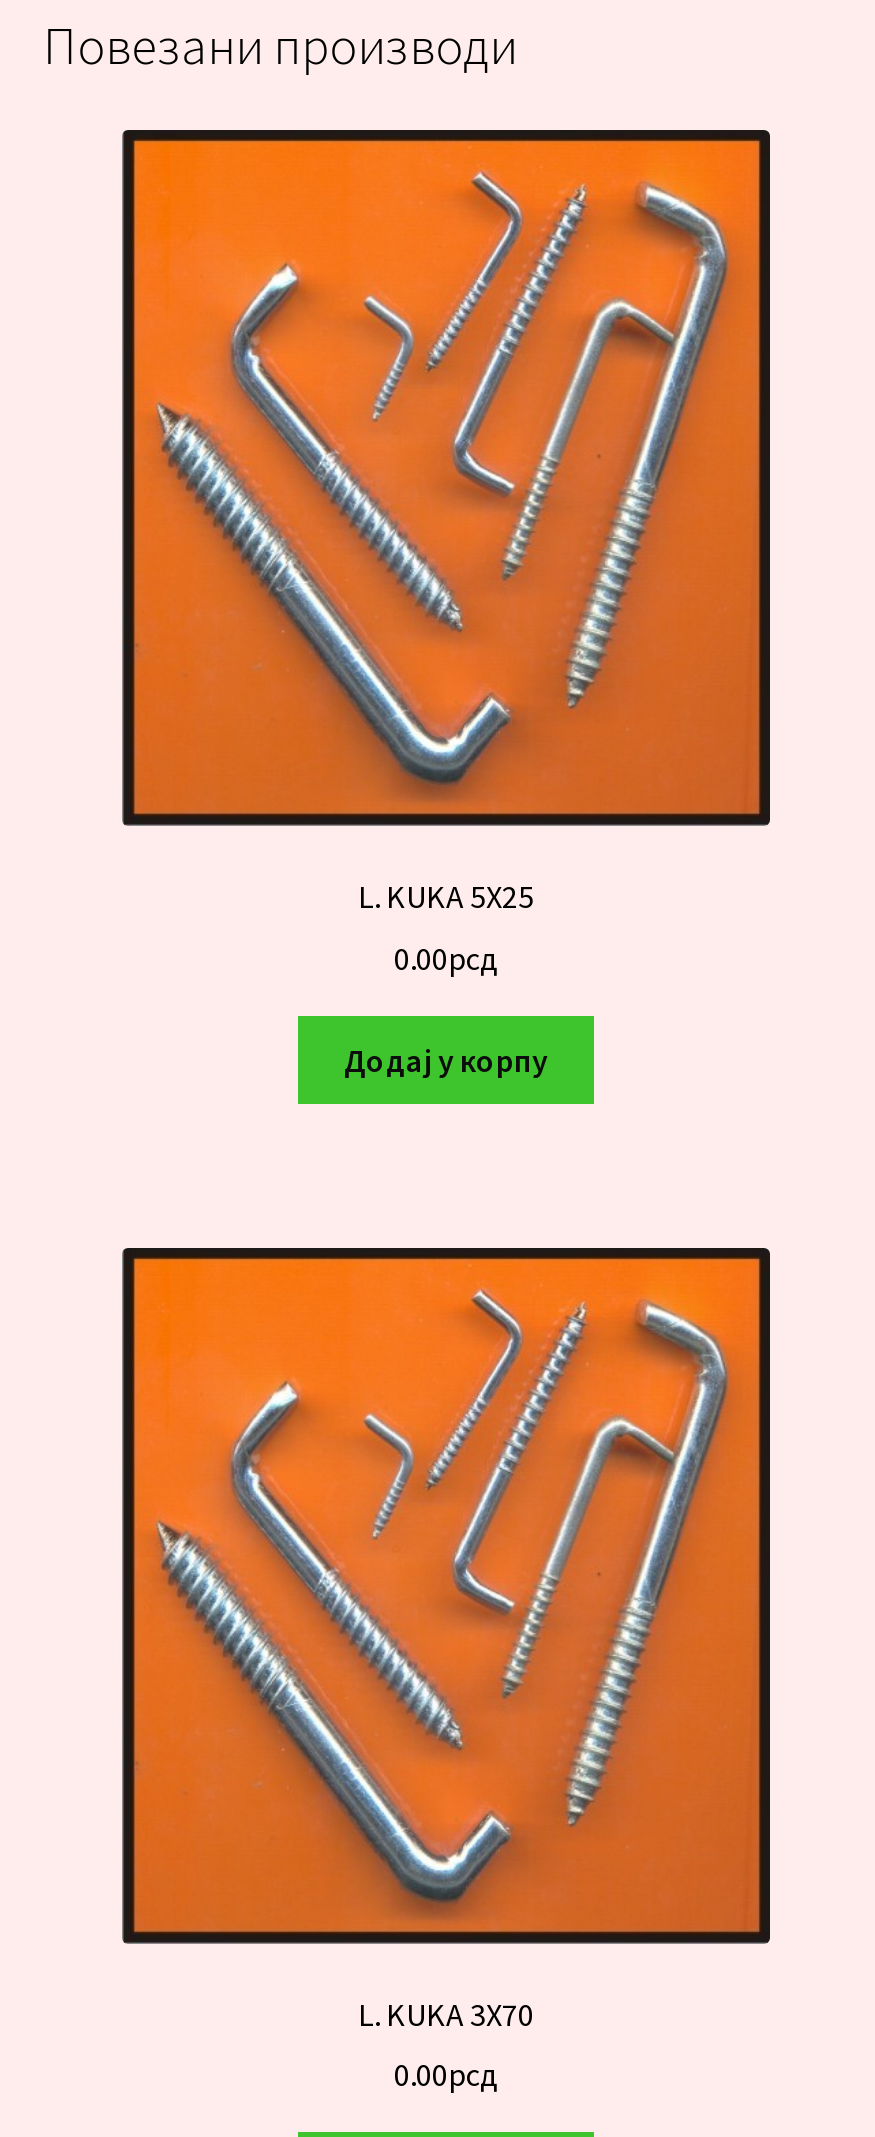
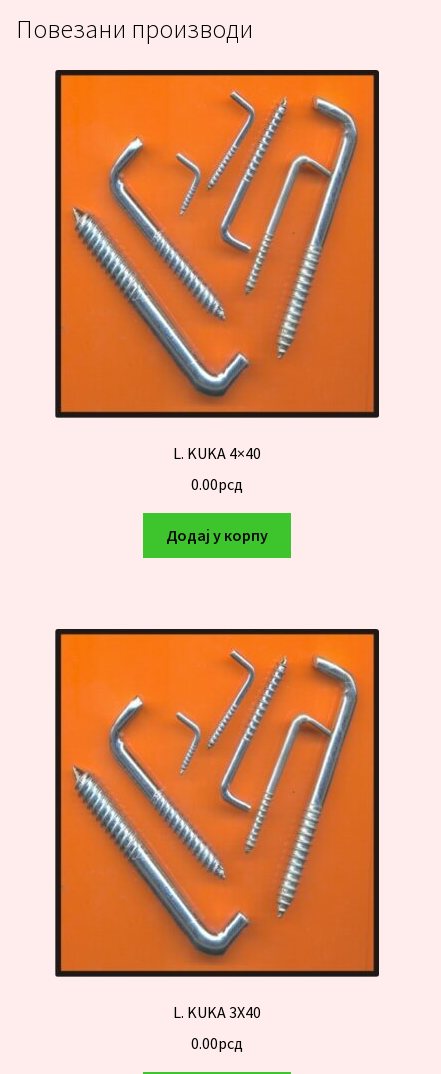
[358,876,534,916] L. KUKA 5X25 -> [173,443,261,463] L. KUKA 4×40
[358,1994,534,2034] L. KUKA 3X70 -> [173,1002,261,1022] L. KUKA 3X40

